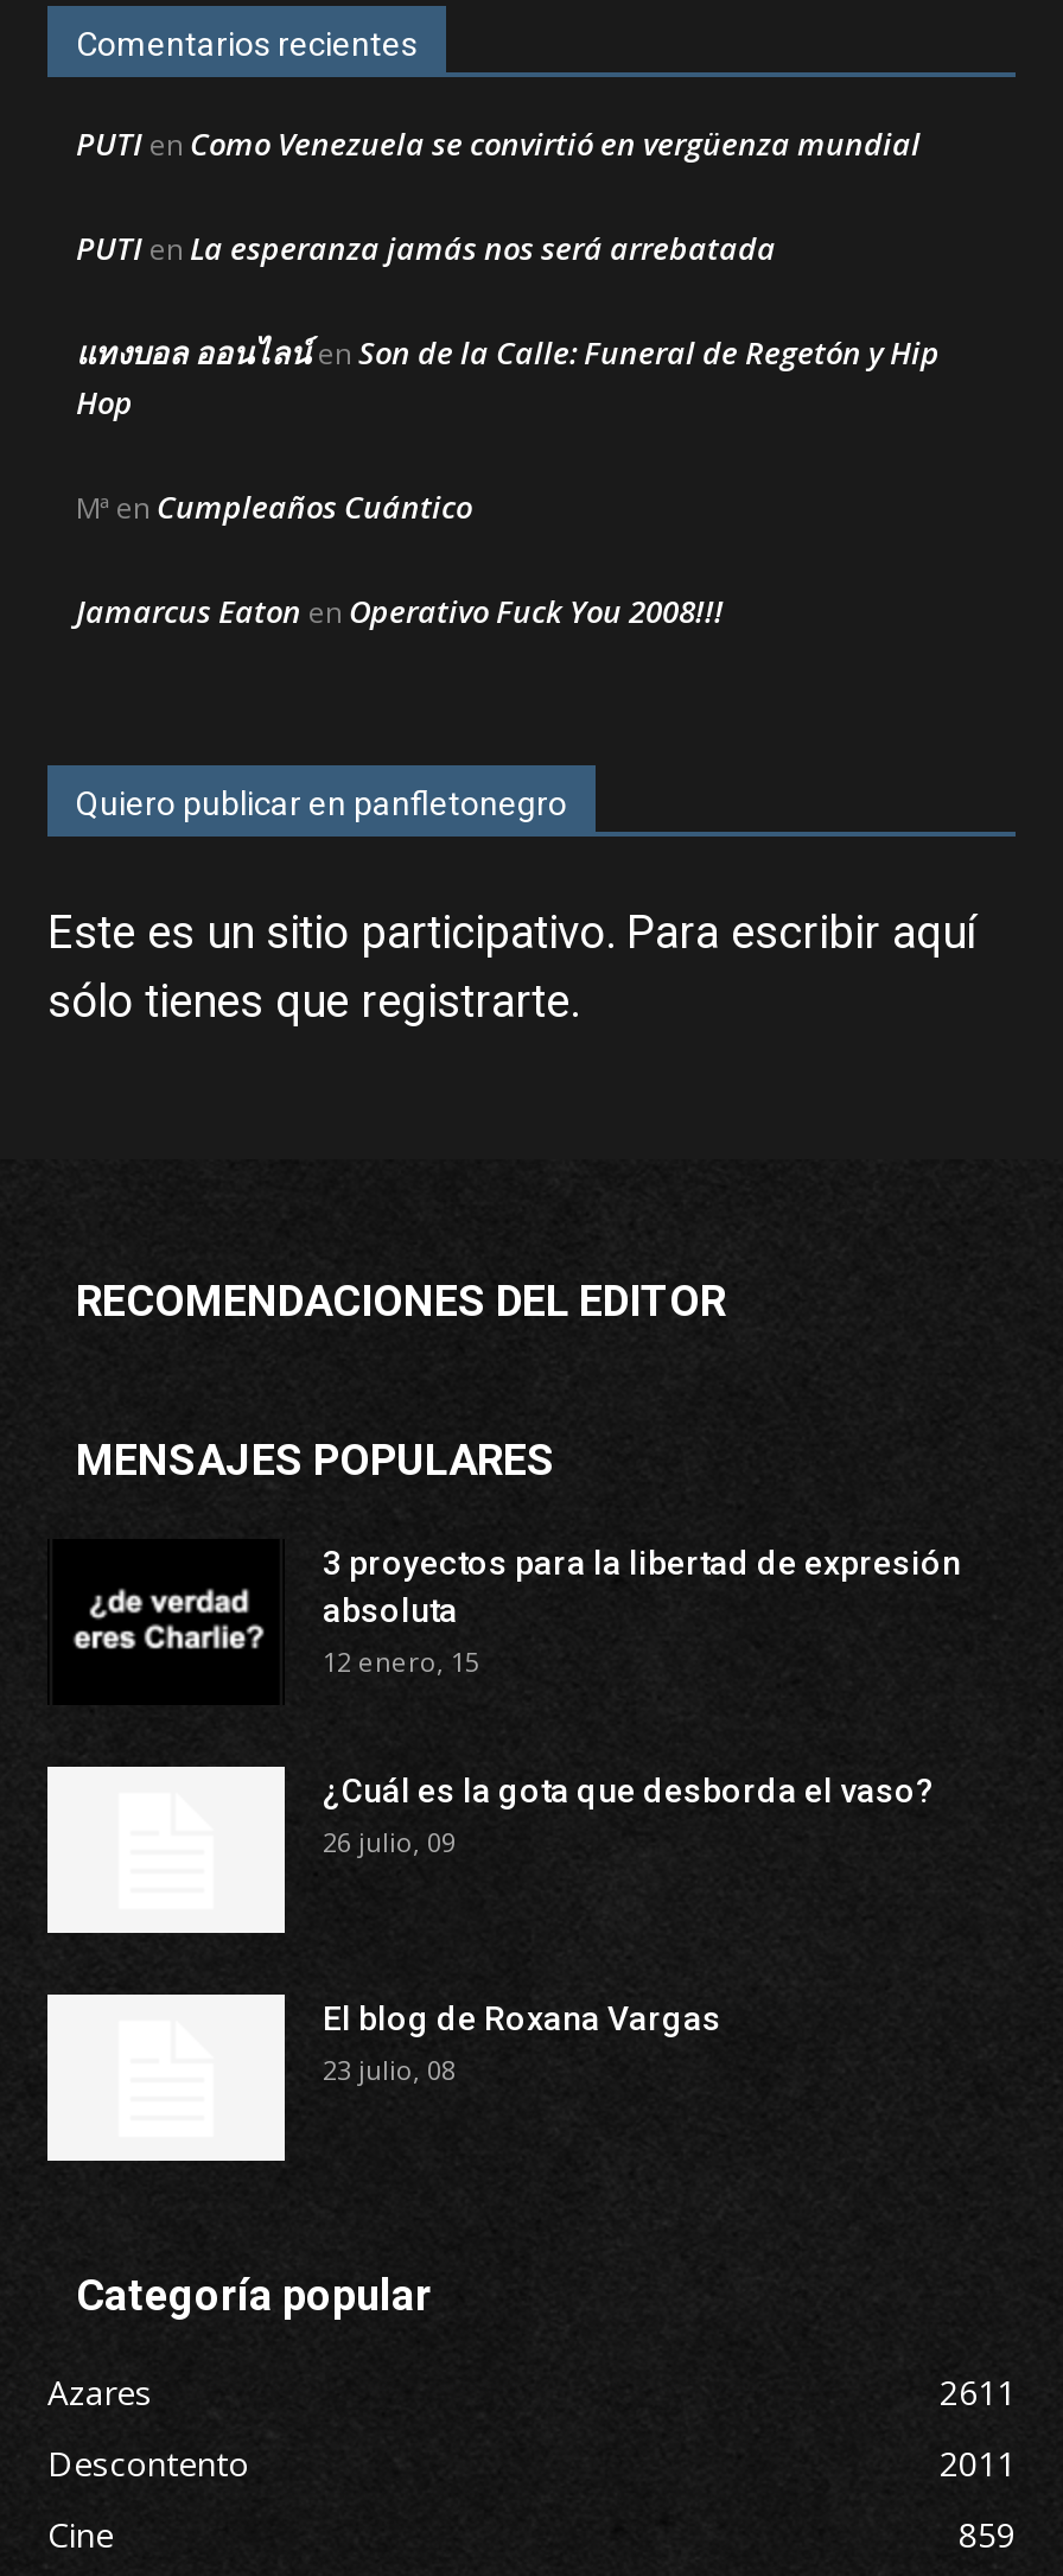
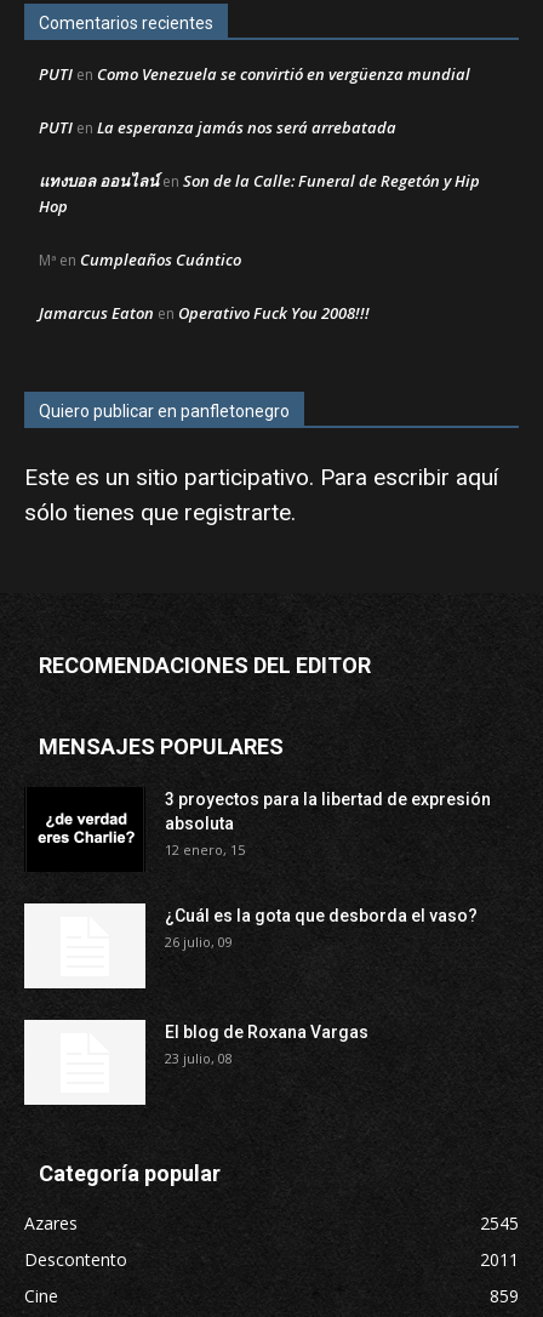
[940,2371,1016,2416] 2611 -> [480,1212,519,1235] 2545

